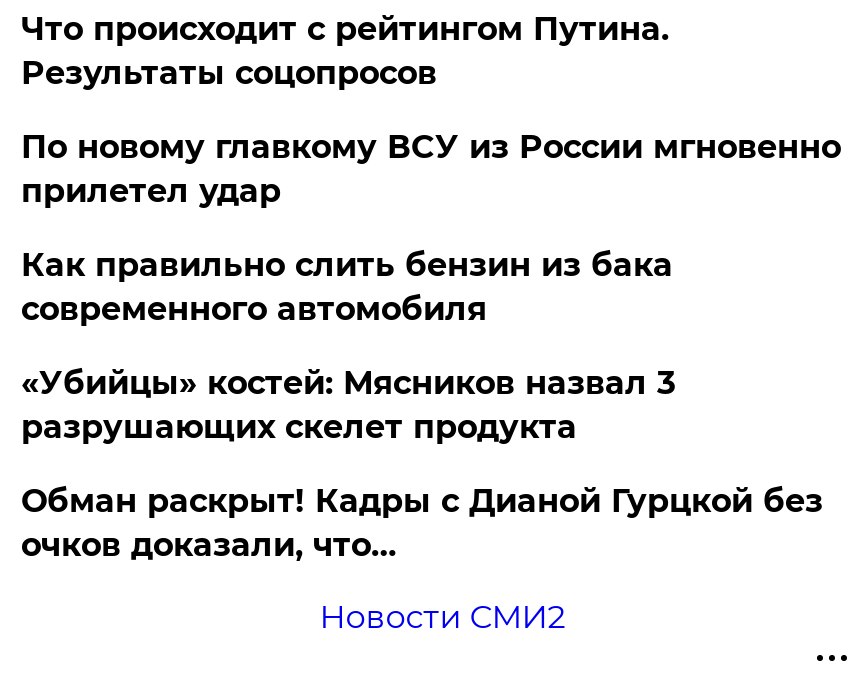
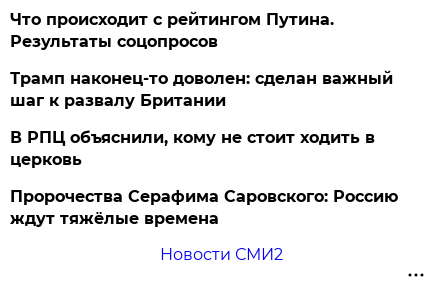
[21,128,841,564] По новому главкому ВСУ из России мгновенно | прилетел удар | Как правильно слить бензин из бака | современного автомобиля | «Убийцы» костей: Мясников назвал 3 | разрушающих скелет продукта | Обман раскрыт! Кадры с Дианой Гурцкой без | очков доказали, что… -> [10,69,398,228] Трамп наконец-то доволен: сделан важный | шаг к развалу Британии | В РПЦ объяснили, кому не стоит ходить в | церковь | Пророчества Серафима Саровского: Россию | ждут тяжёлые времена

